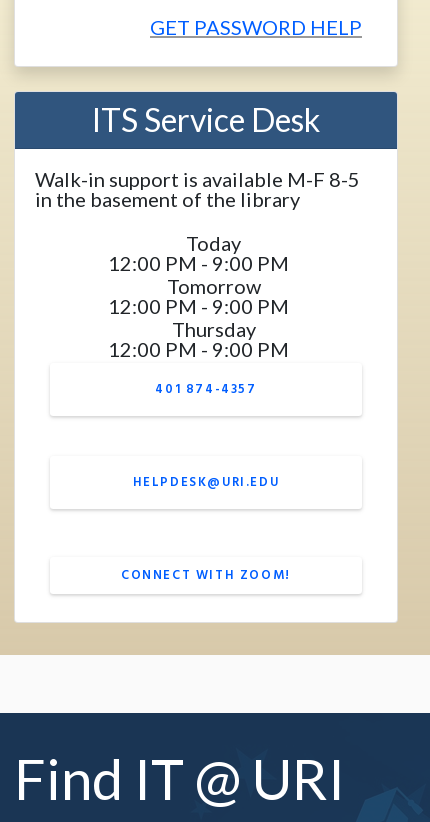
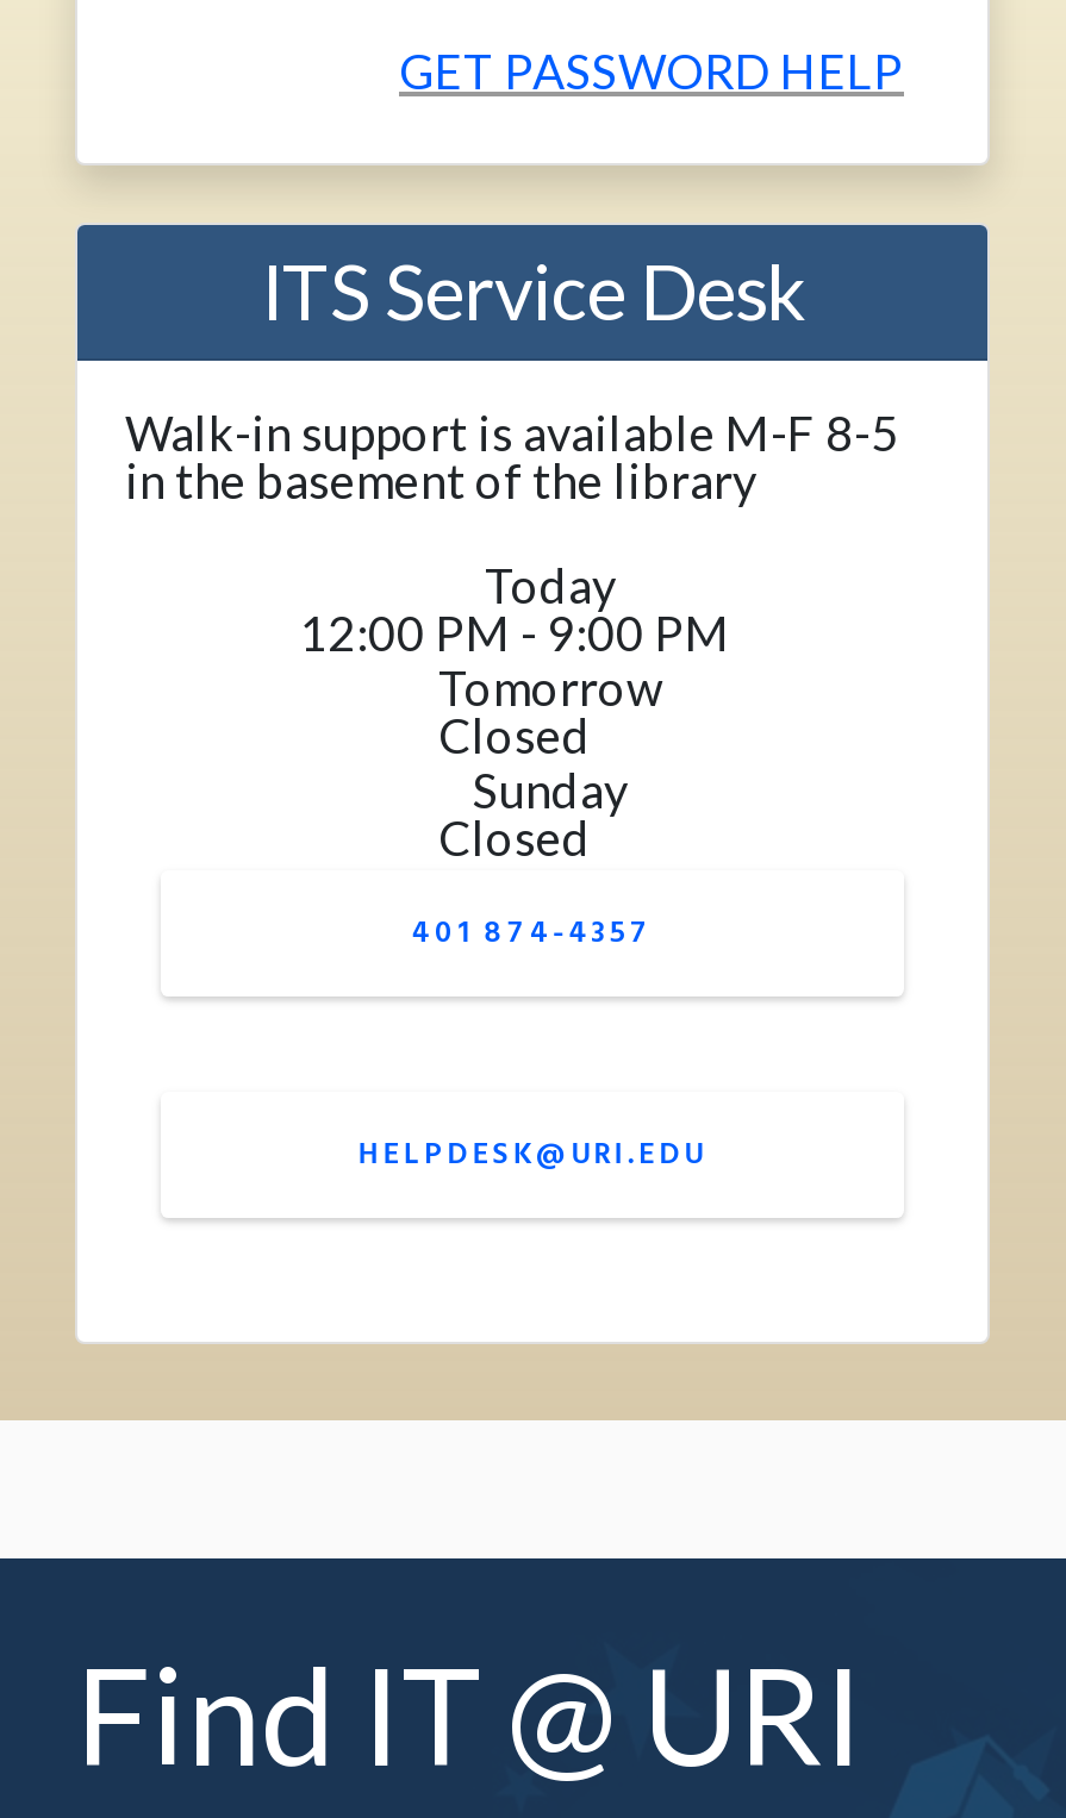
[108,294,289,361] 12:00 PM - 9:00 PM | Thursday | 12:00 PM - 9:00 PM -> [438,706,628,866] Closed | Sunday | Closed
[121,565,291,586] CONNECT WITH ZOOM! -> none

